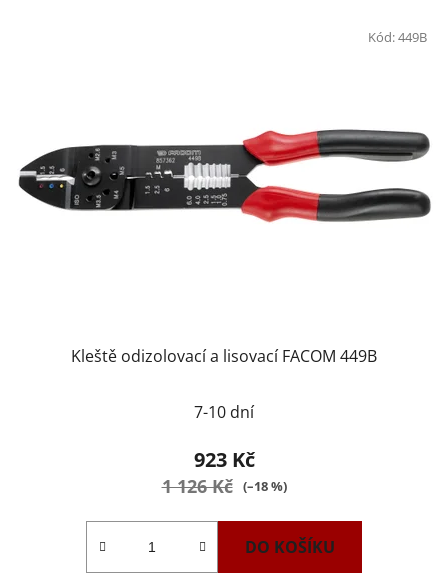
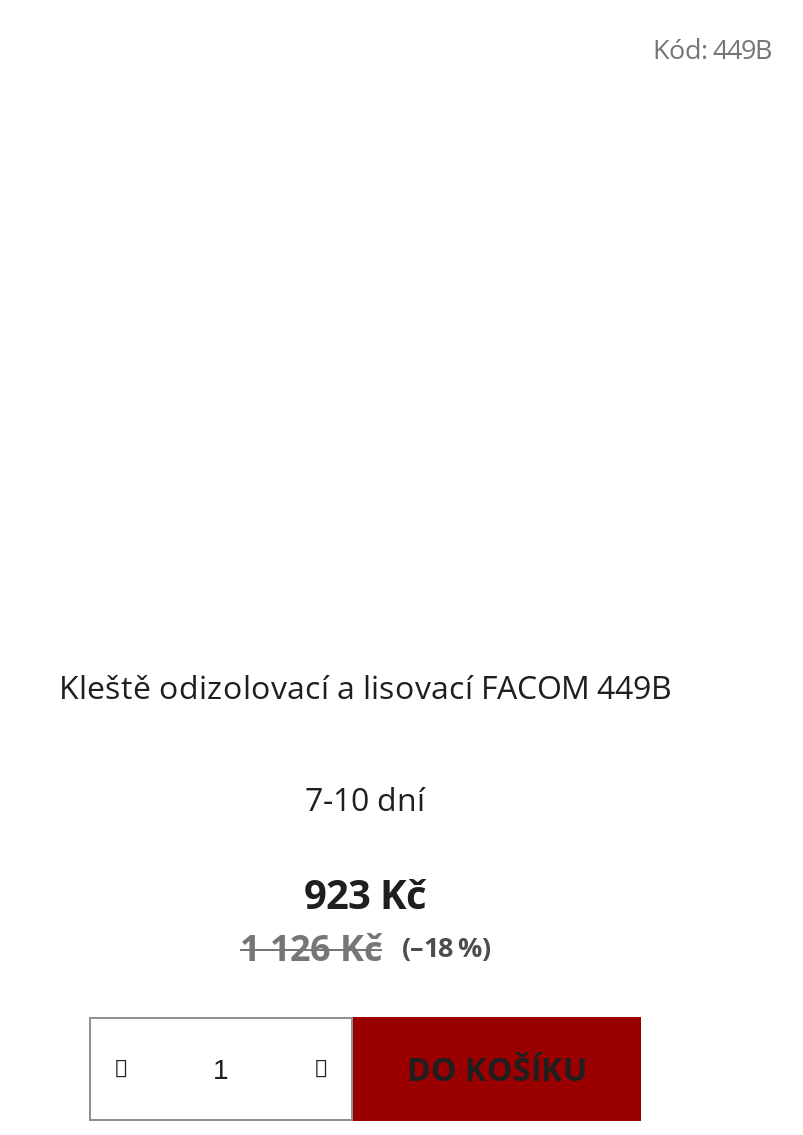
[18,129,431,223] [image] -> none

